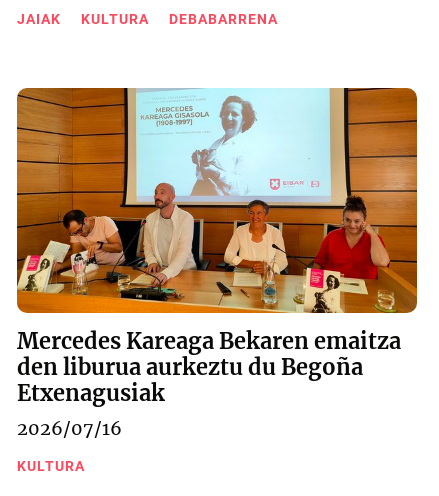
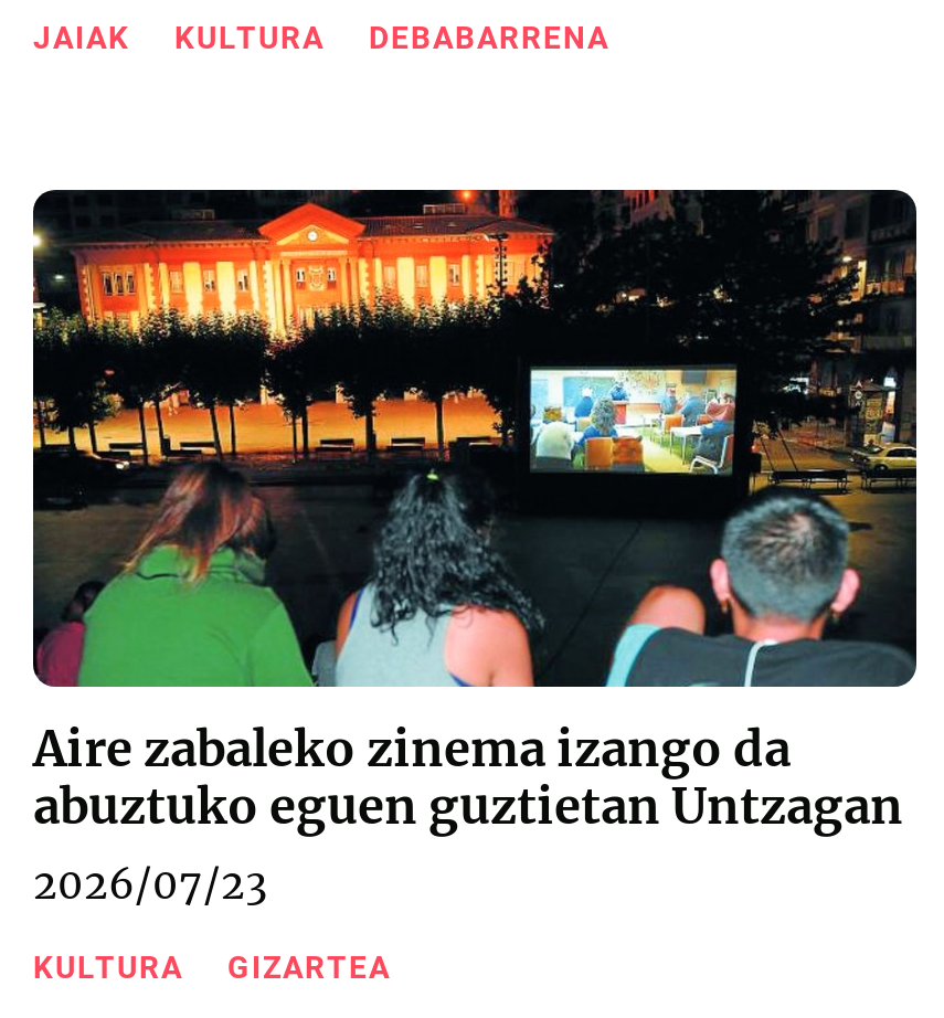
[16,87,418,440] [image] | Mercedes Kareaga Bekaren emaitza | den liburua aurkeztu du Begoña | Etxenagusiak | 2026/07/16 -> [31,188,919,910] [image] | Aire zabaleko zinema izango da | abuztuko eguen guztietan Untzagan | 2026/07/23
none -> [227,950,391,985] GIZARTEA

